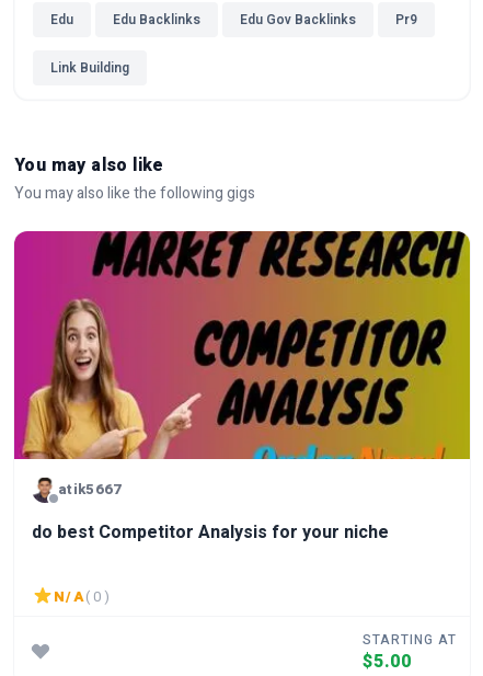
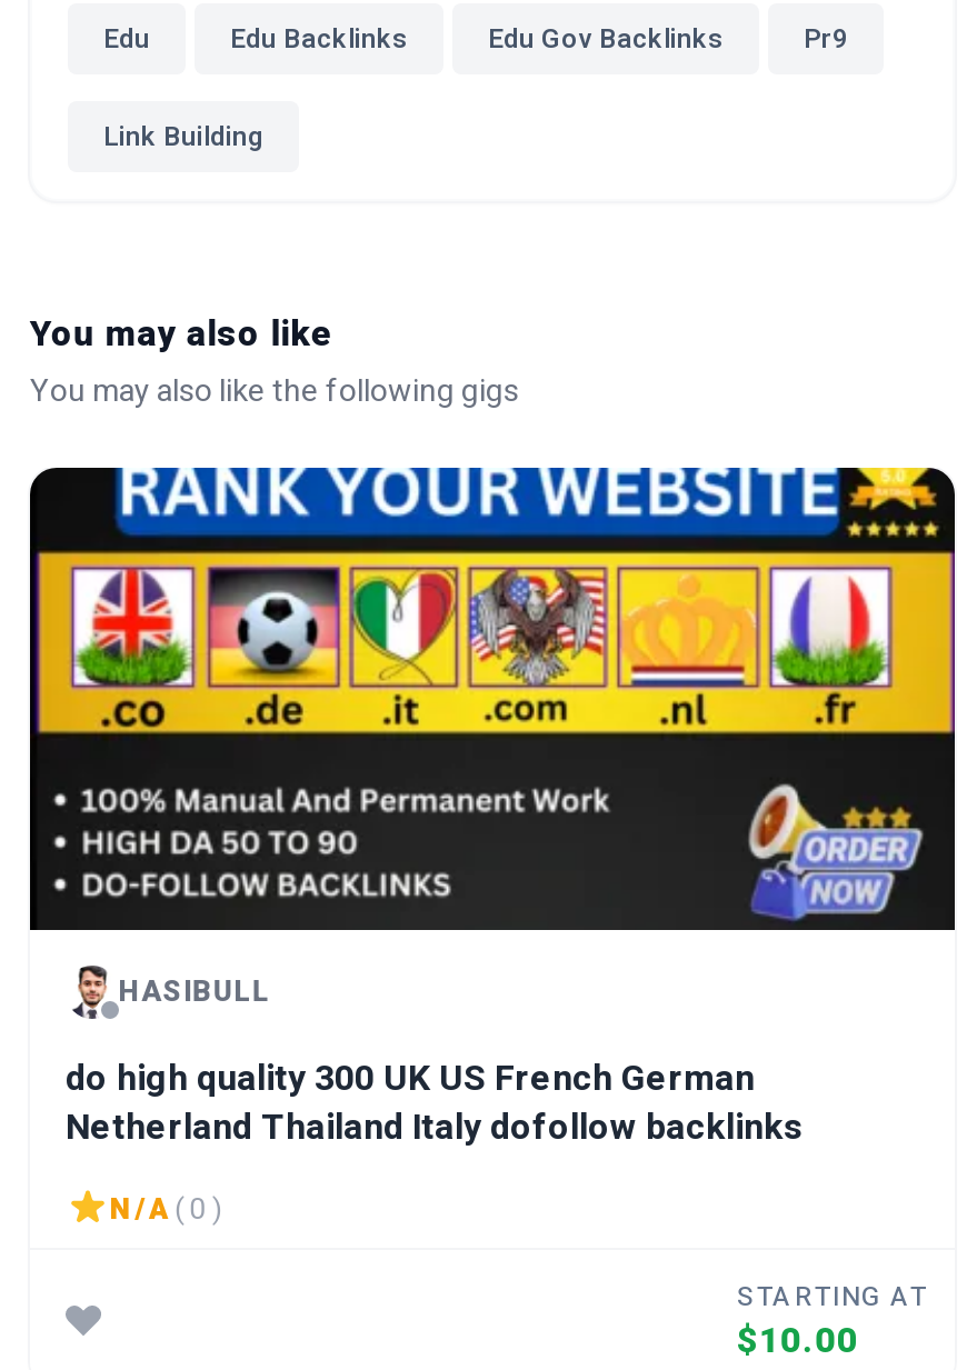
[13,230,471,499] [image] | atik5667 -> [28,466,957,1011] [image] | HASIBULL
[32,519,389,546] do best Competitor Analysis for your niche -> [66,1052,804,1154] do high quality 300 UK US French German | Netherland Thailand Italy dofollow backlinks
[363,649,412,675] $5.00 -> [737,1314,859,1368] $10.00

